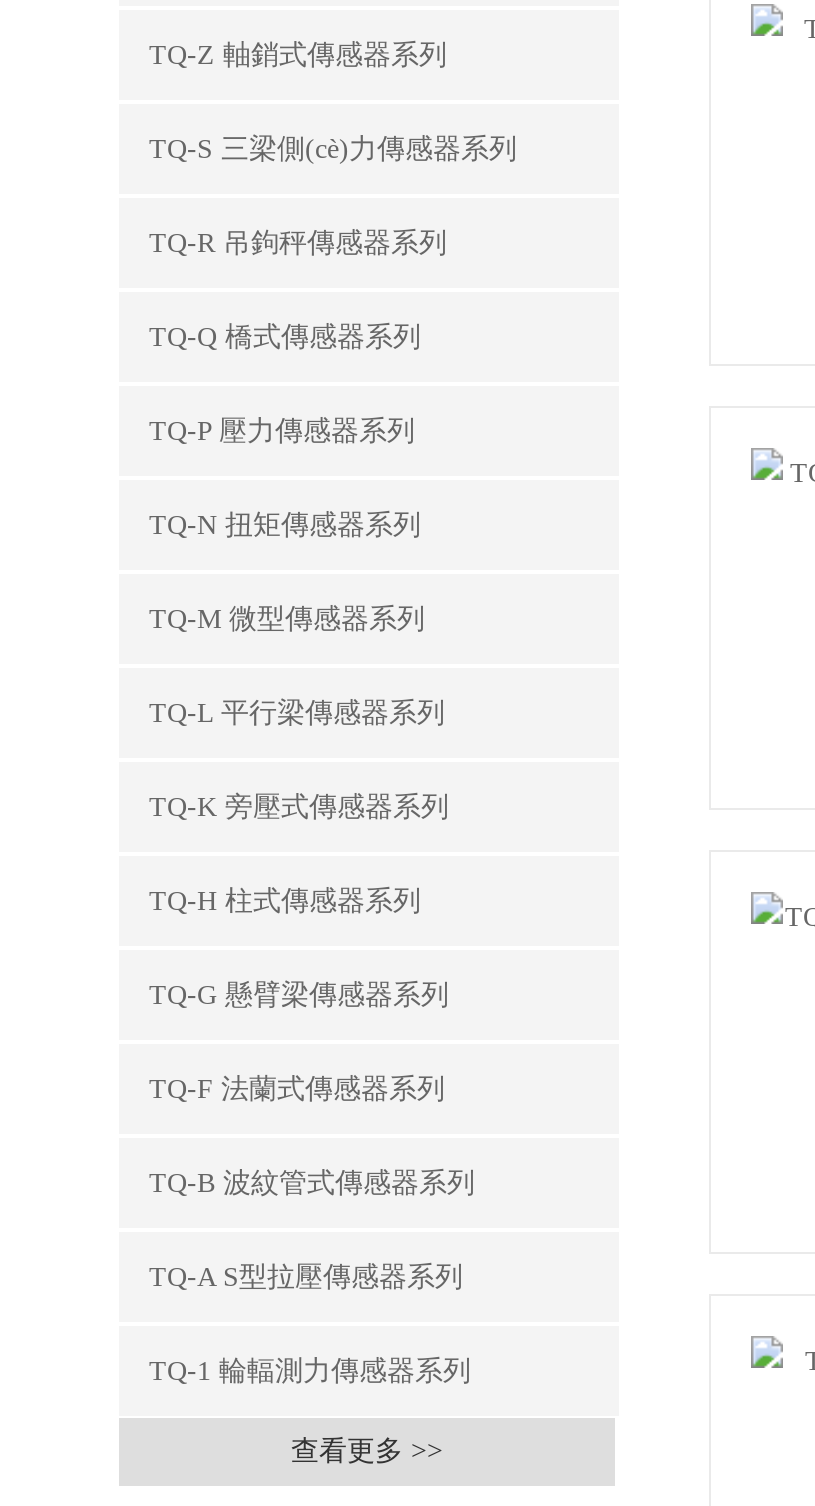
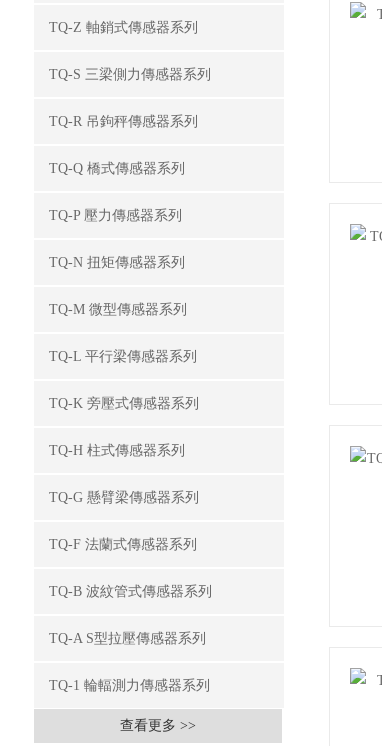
[149,134,517,164] TQ-S 三梁側(cè)力傳感器系列 -> [49,67,211,82] TQ-S 三梁側力傳感器系列

